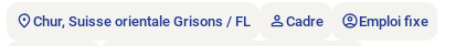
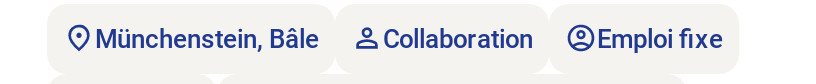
[33,13,324,29] Chur, Suisse orientale Grisons / FL | Cadre -> [95,24,533,54] Münchenstein, Bâle | Collaboration

